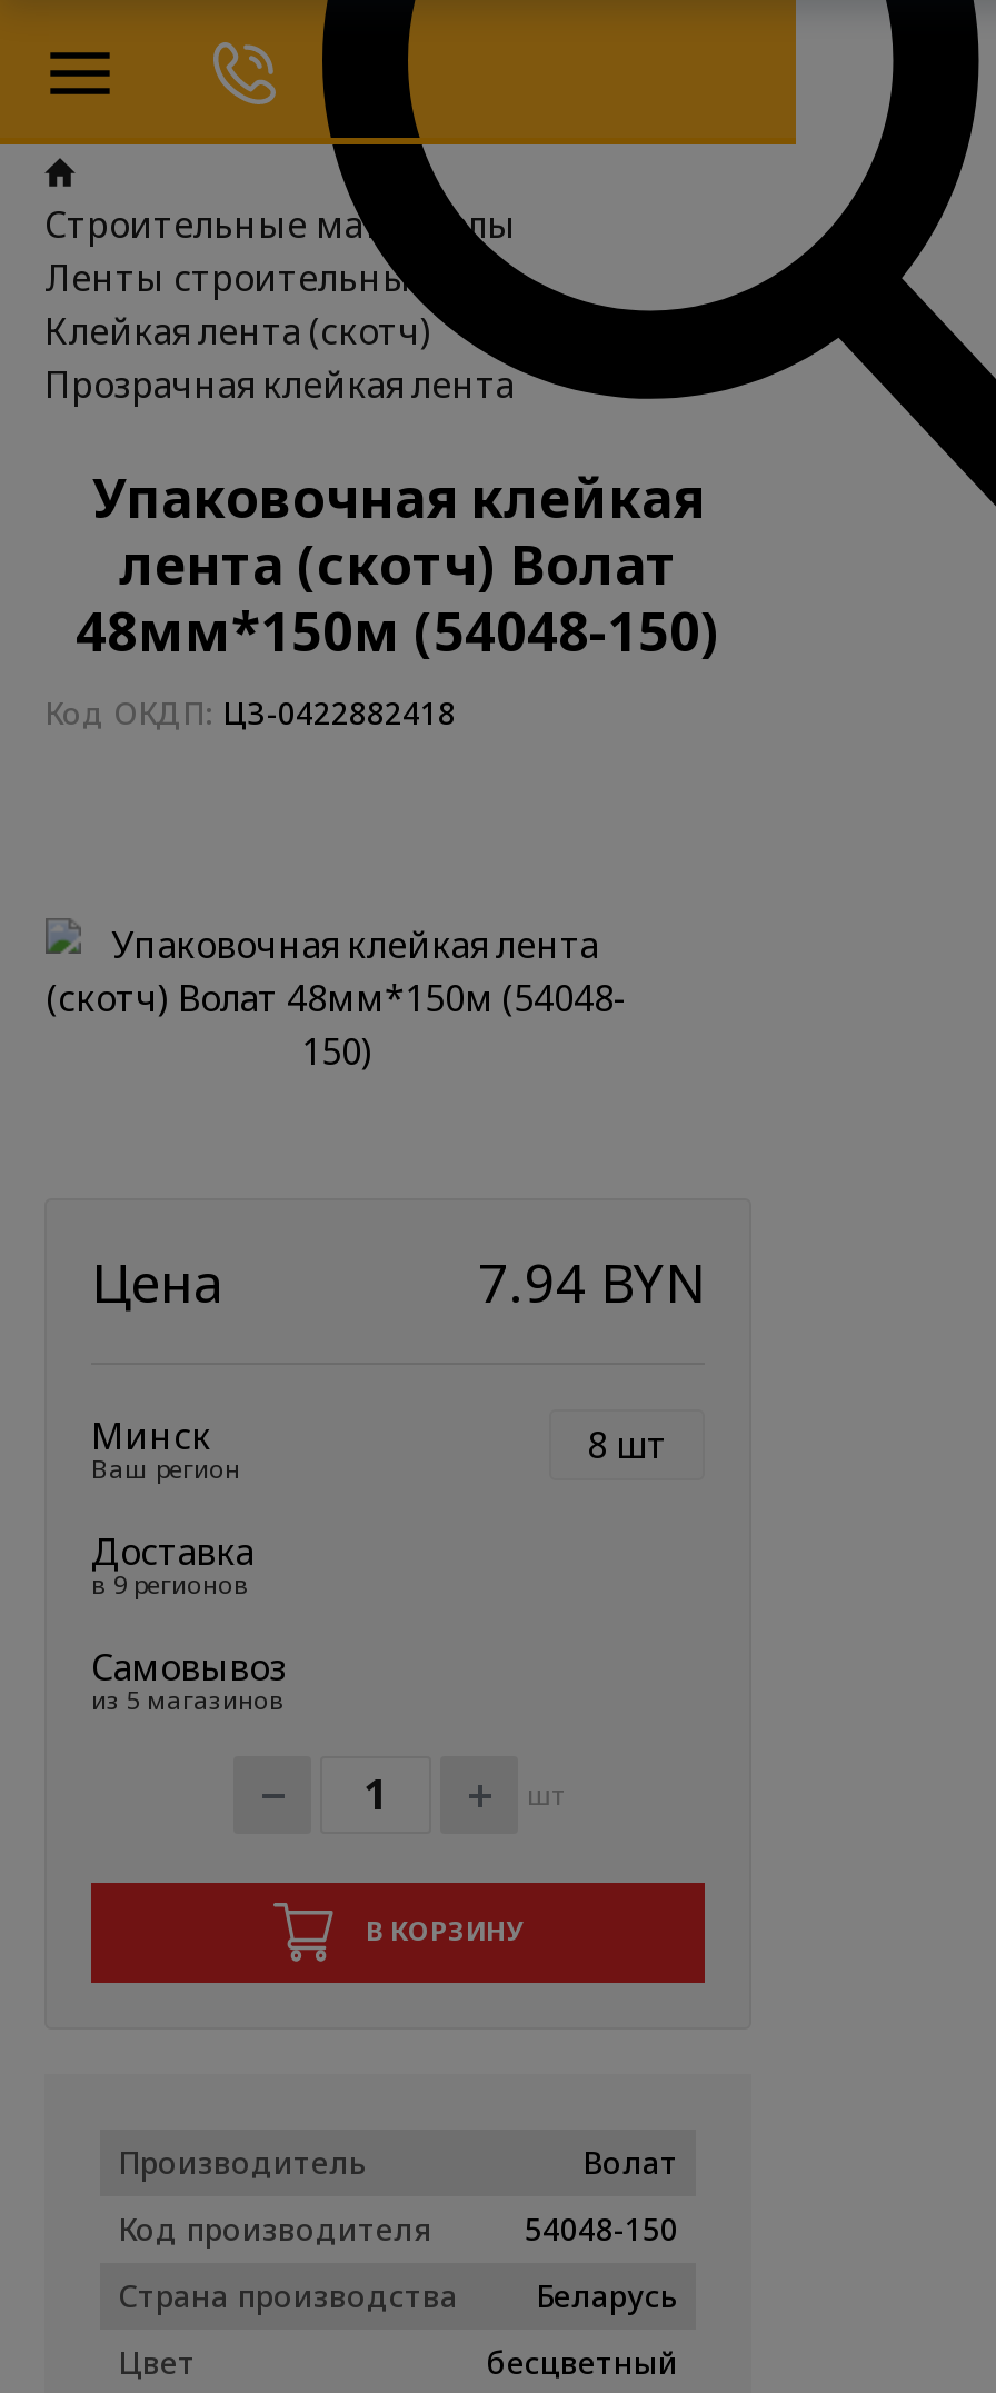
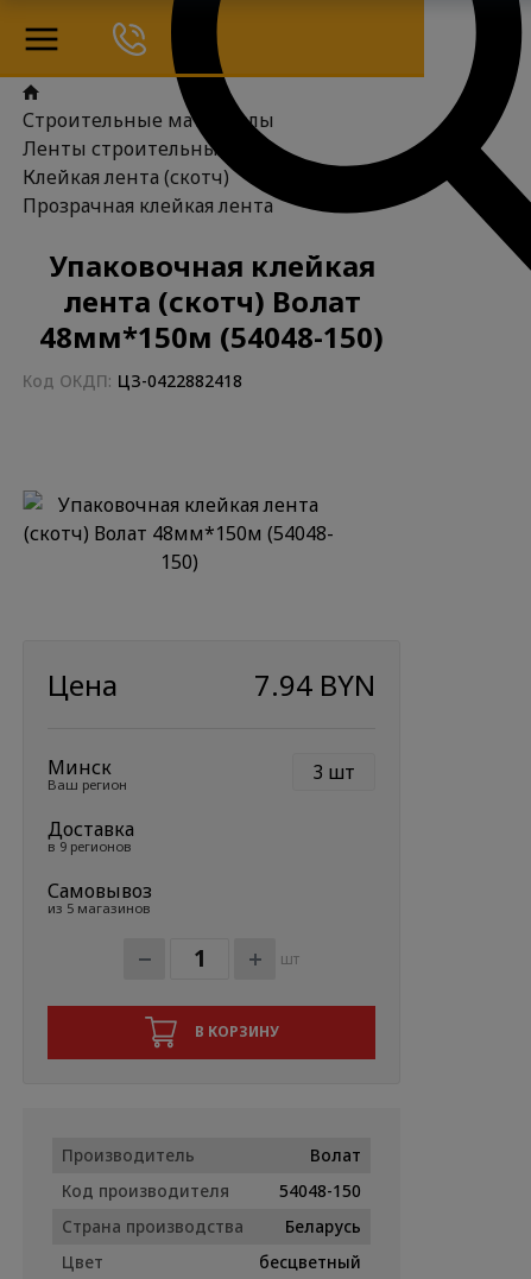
[587,1421,667,1470] 8 шт -> [312,759,355,785] 3 шт

